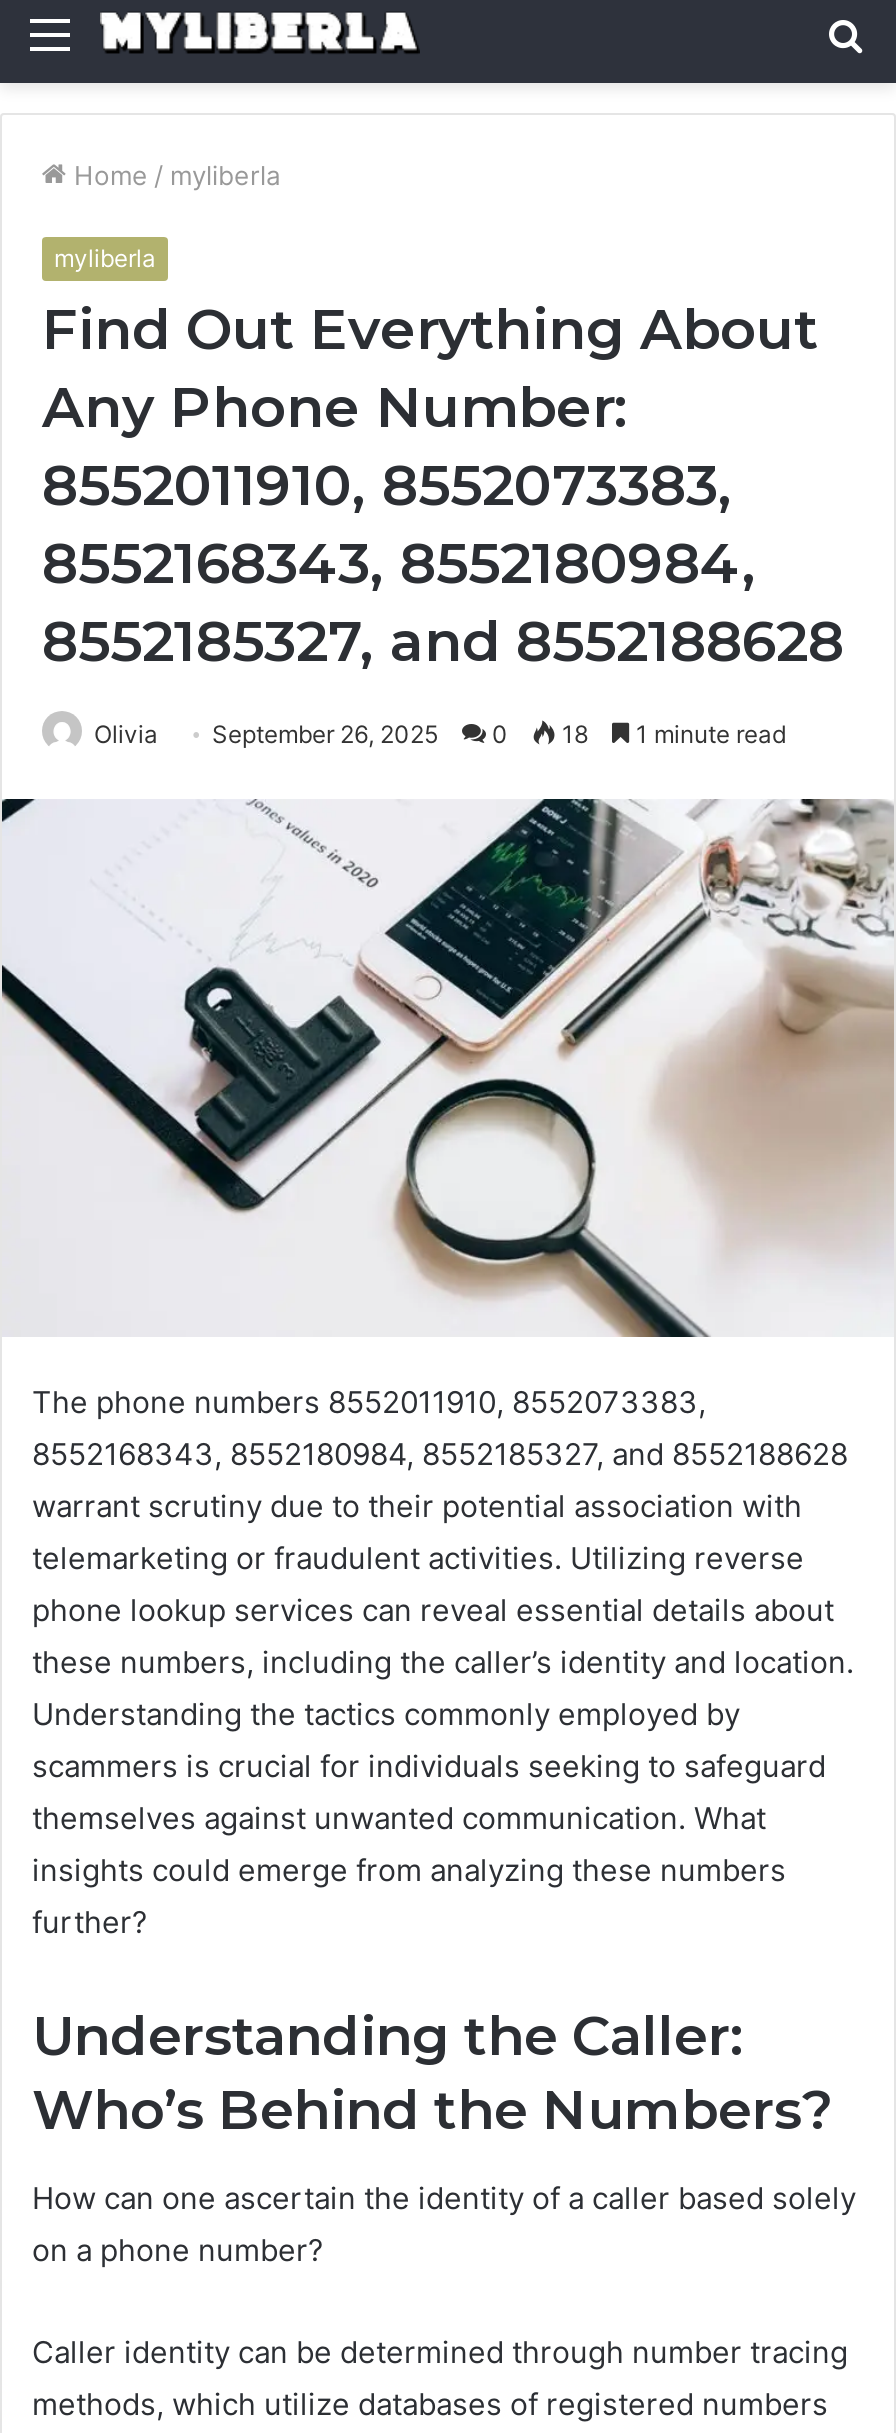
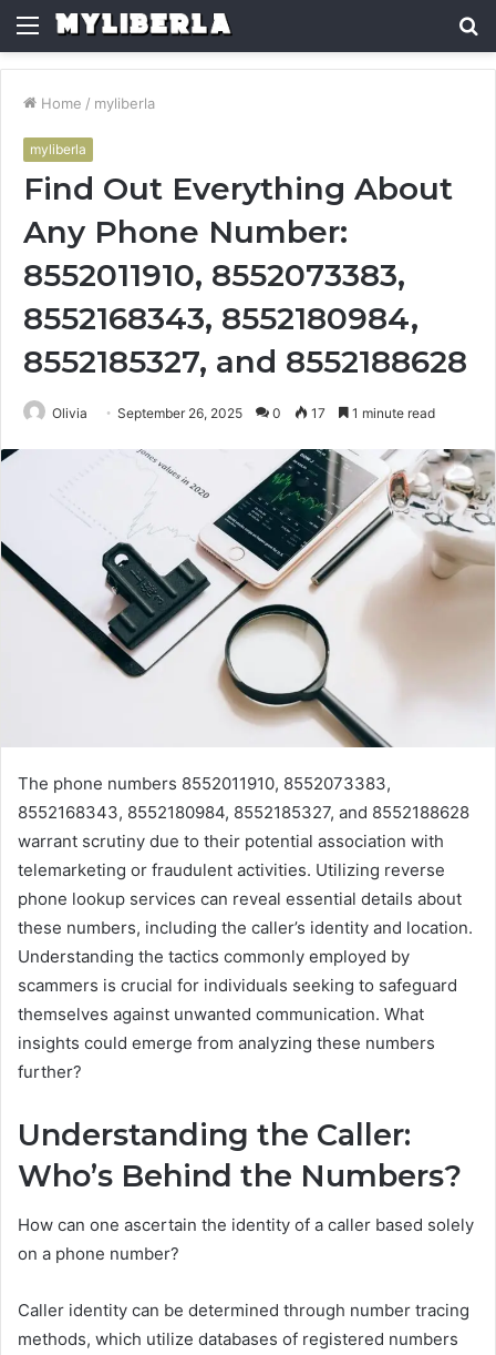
[94,719,786,749] Olivia September 26, 2025 0 18 1 minute read -> [52,405,435,421] Olivia September 26, 2025 0 17 1 minute read

